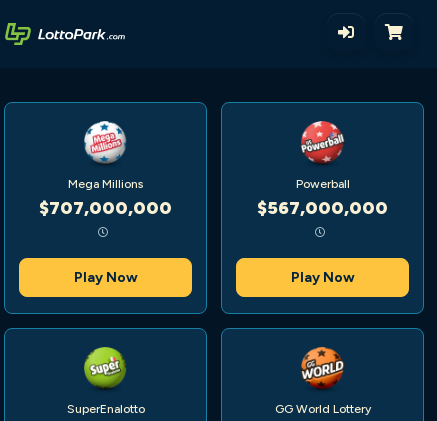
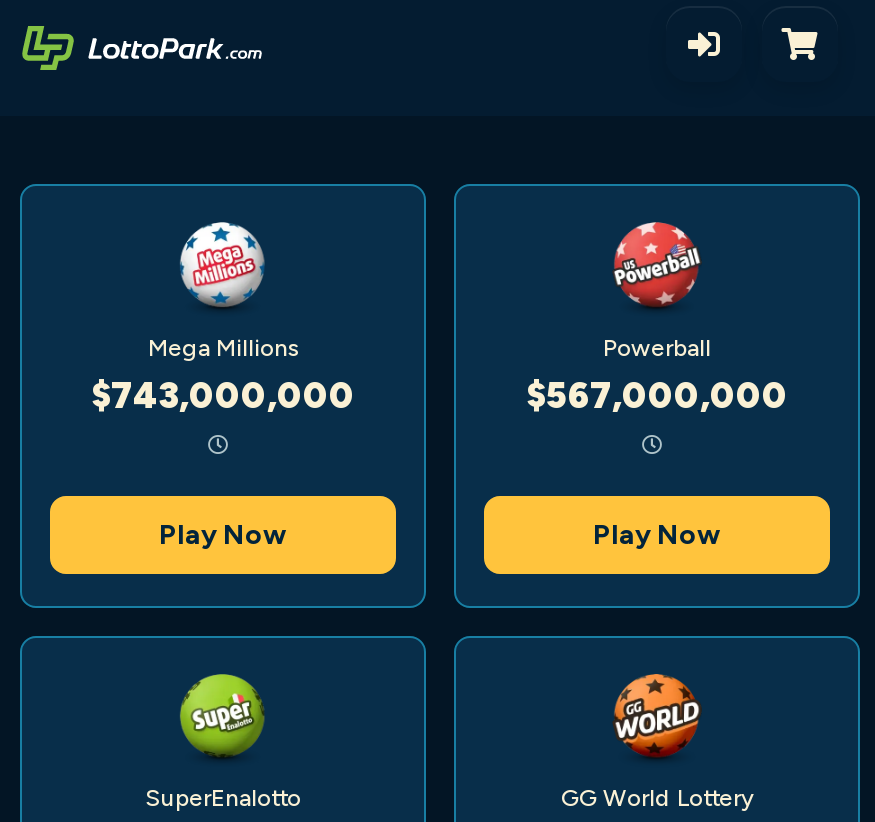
[39,197,172,219] $707,000,000 -> [91,373,355,417] $743,000,000

